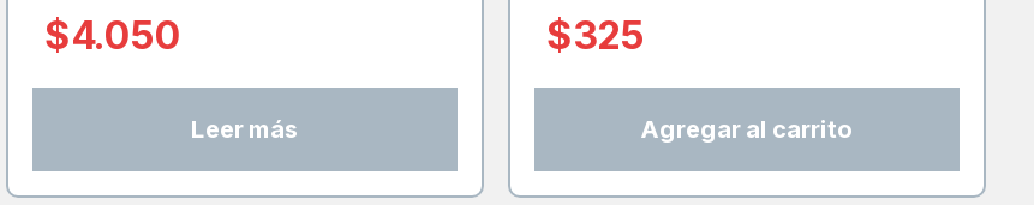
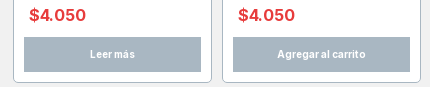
[546,11,645,59] $325 -> [238,5,295,25] $4.050

